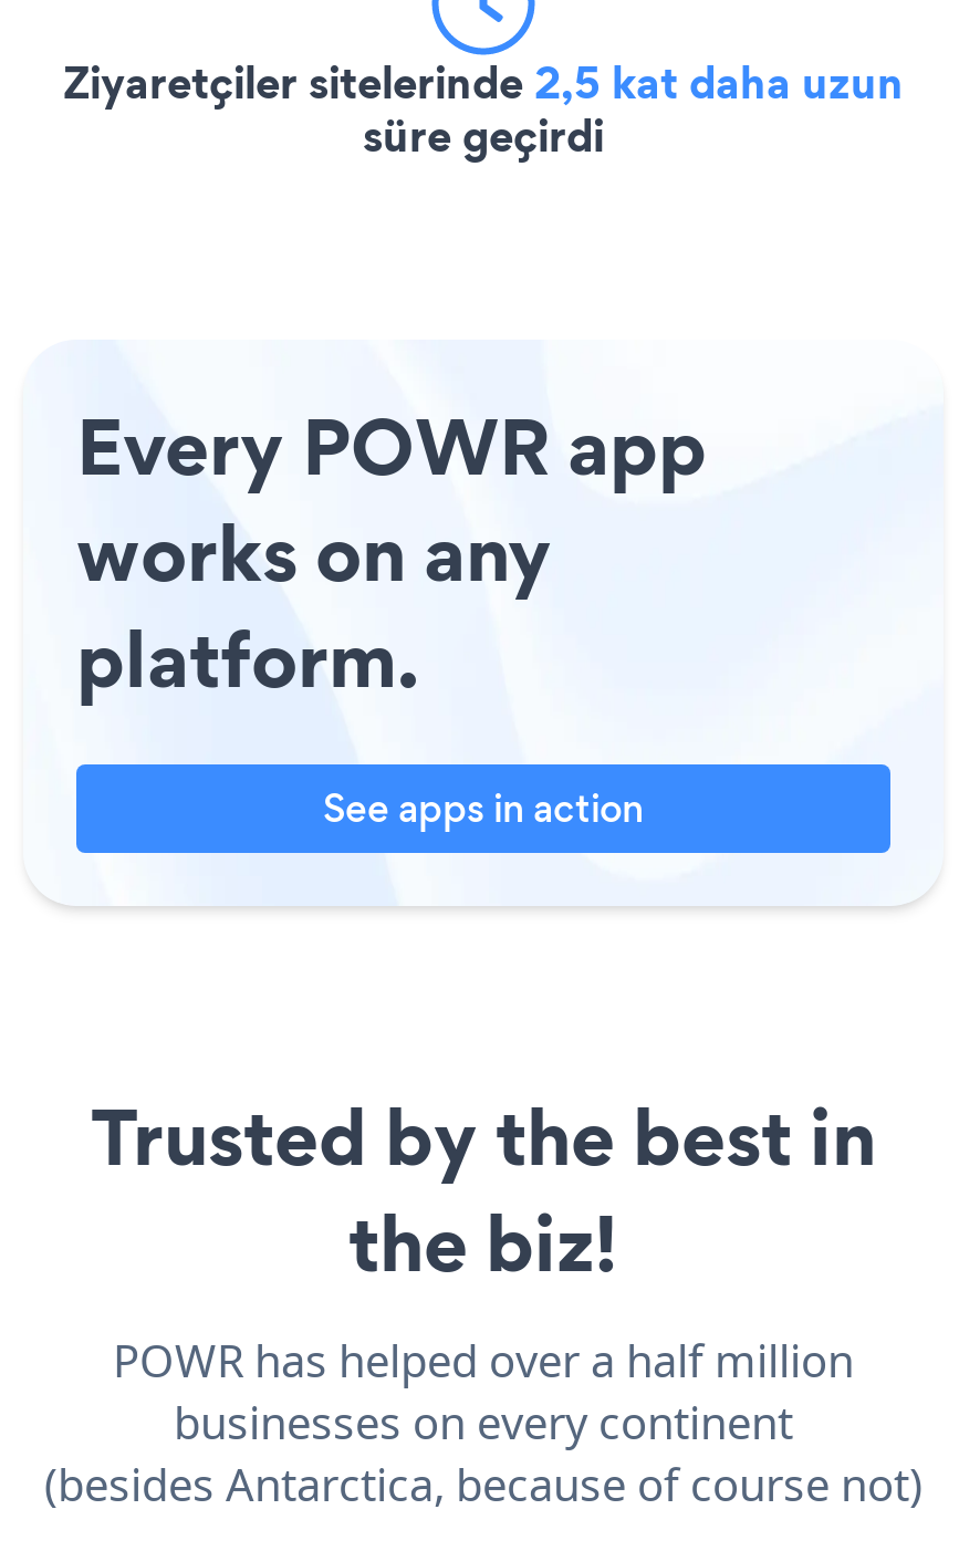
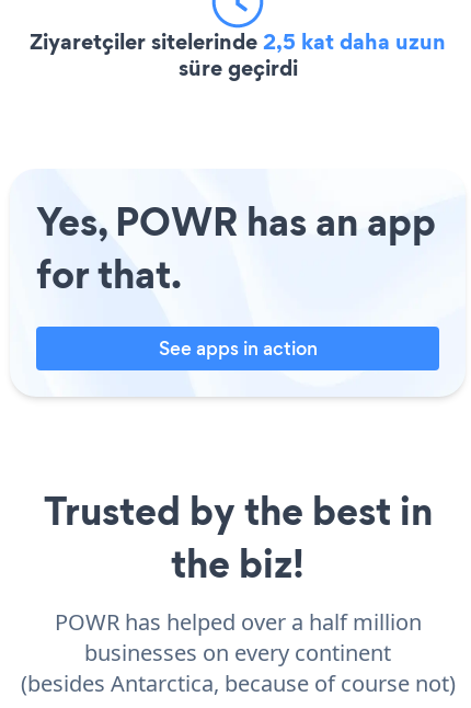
[76,391,707,714] Every POWR app | works on any | platform. -> [36,194,436,301] Yes, POWR has an app | for that.

